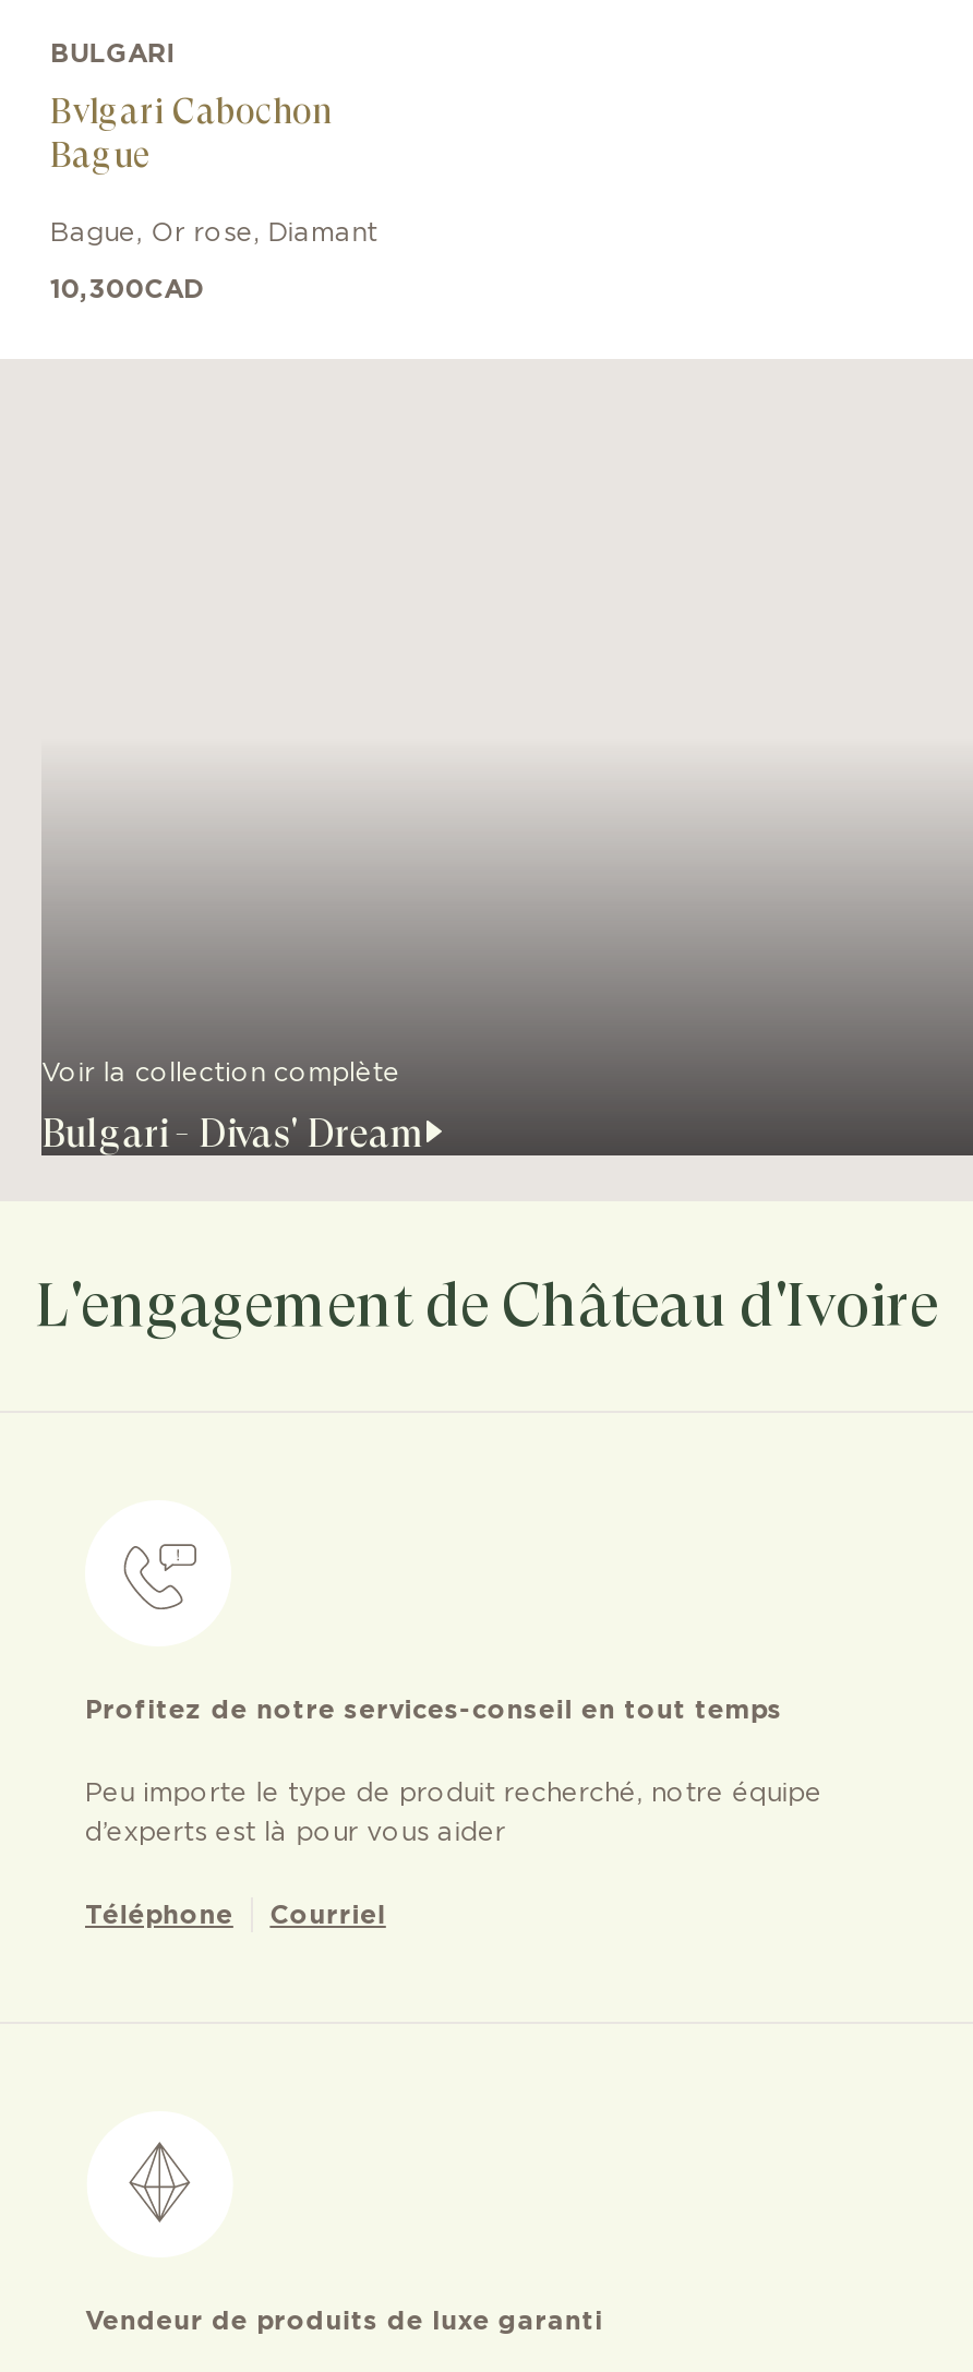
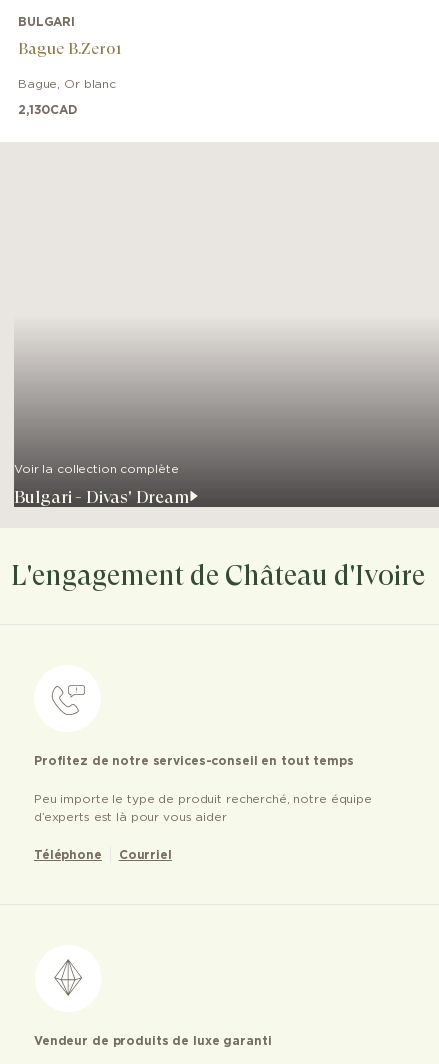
[50,89,334,175] Bvlgari Cabochon | Bague -> [18,38,122,57] Bague B.Zero1
[50,218,377,244] Bague, Or rose, Diamant -> [18,77,116,89] Bague, Or blanc
[50,275,202,301] 10,300CAD -> [18,103,77,115] 2,130CAD

